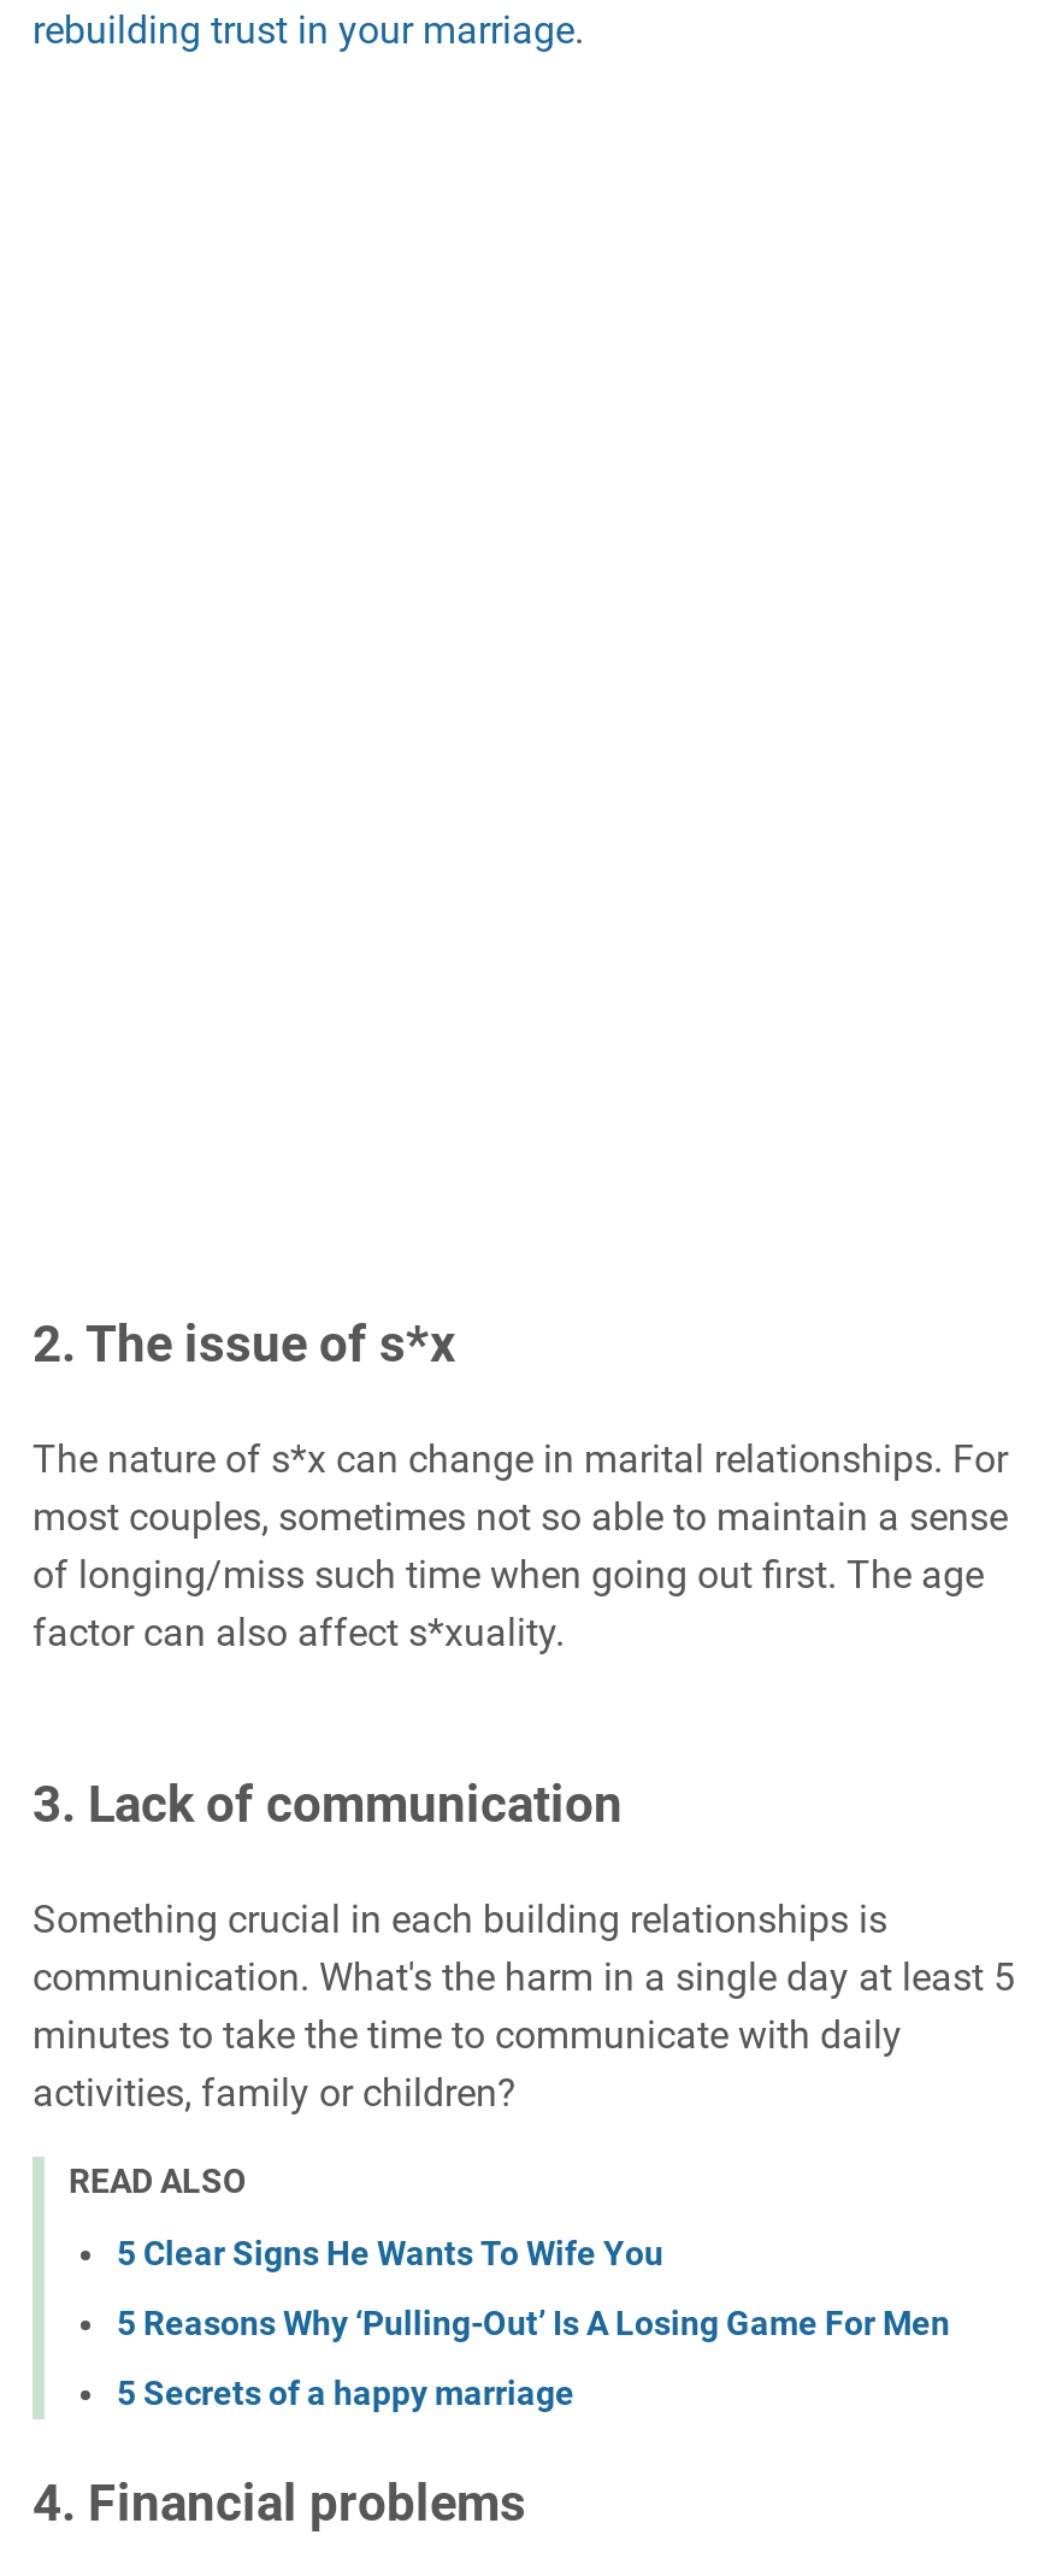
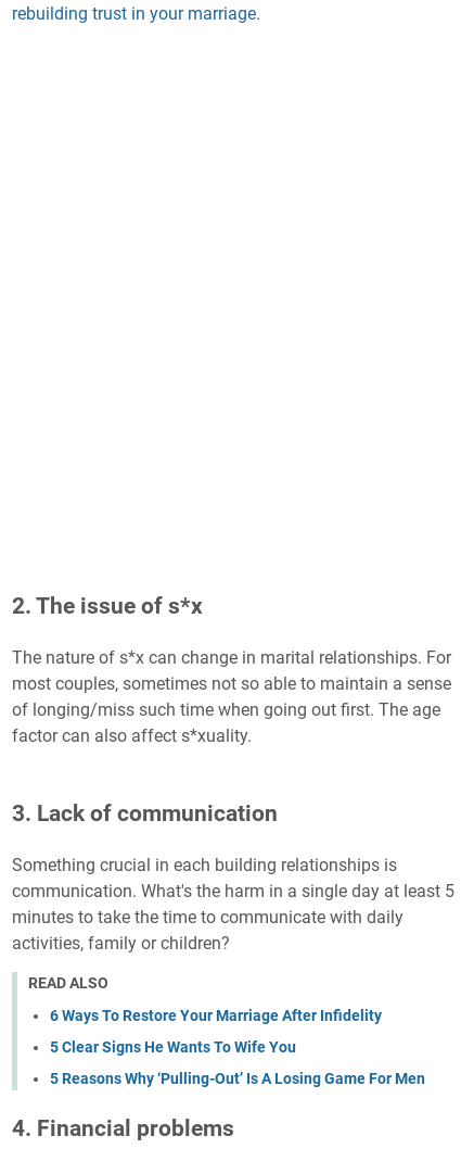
none -> [50,1007,382,1024] 6 Ways To Restore Your Marriage After Infidelity
moved [117,2234,950,2343] -> [50,1038,425,1087]: 5 Clear Signs He Wants To Wife You | 5 Reasons Why ‘Pulling-Out’ Is A Losing Game For Men
[117,2374,574,2413] 5 Secrets of a happy marriage -> none

